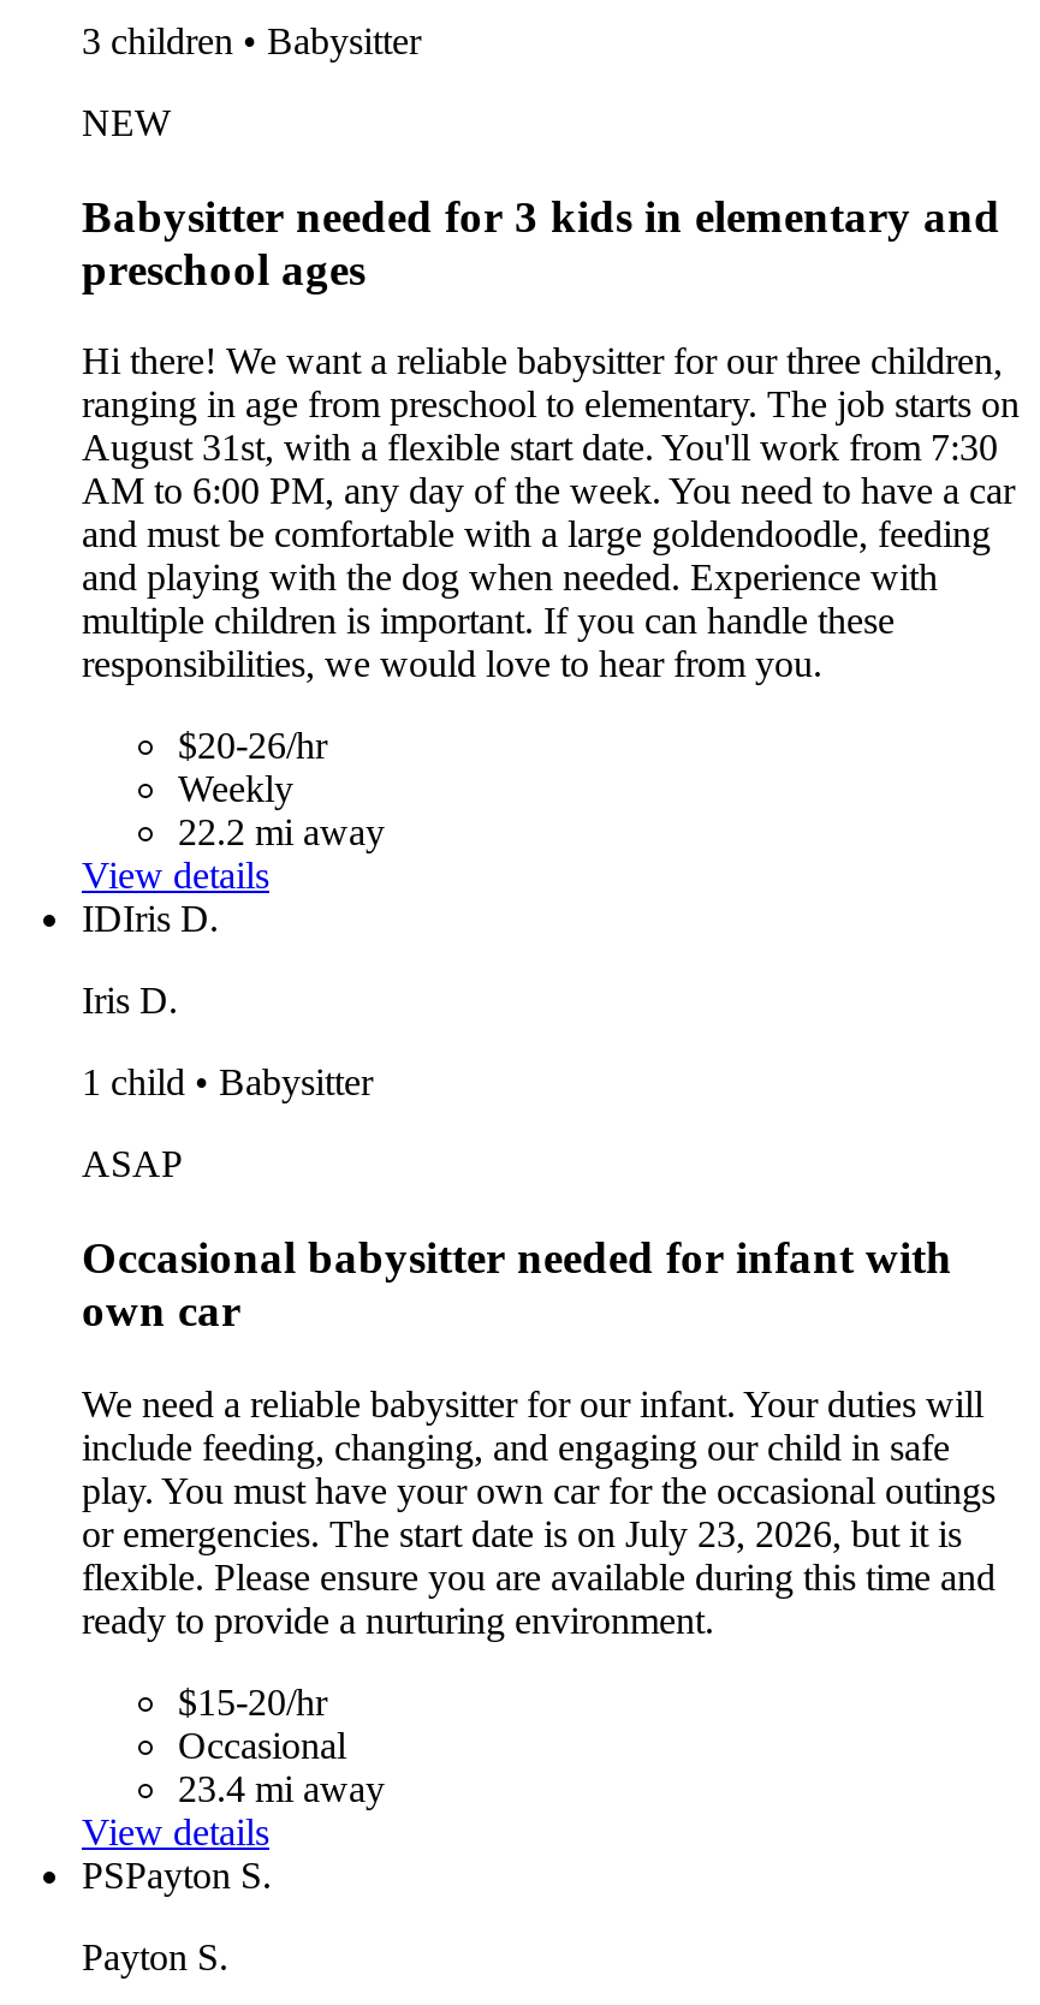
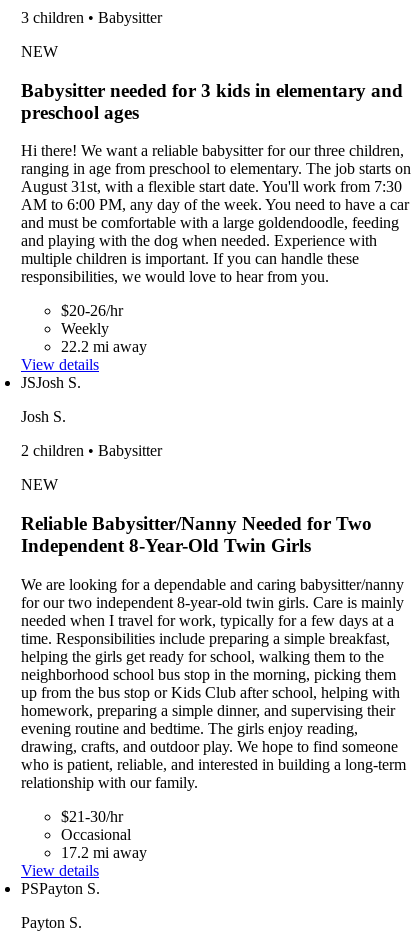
[82,899,219,940] IDIris D. -> [21,374,81,391] JSJosh S.
[82,981,178,1021] Iris D. -> [21,408,66,425] Josh S.
[82,1062,373,1103] 1 child • Babysitter -> [21,442,162,459] 2 children • Babysitter
[82,1144,183,1185] ASAP -> [21,476,58,493] NEW
[82,1232,952,1336] Occasional babysitter needed for infant with | own car -> [21,513,372,556] Reliable Babysitter/Nanny Needed for Two | Independent 8-Year-Old Twin Girls
[82,1383,996,1640] We need a reliable babysitter for our infant. Your duties will | include feeding, changing, and engaging our child in safe | play. You must have your own car for the occasional outings | or emergencies. The start date is on July 23, 2026, but it is | flexible. Please ensure you are available during this time and | ready to provide a nurturing environment. -> [21,576,406,791] We are looking for a dependable and caring babysitter/nanny | for our two independent 8-year-old twin girls. Care is mainly | needed when I travel for work, typically for a few days at a | time. Responsibilities include preparing a simple breakfast, | helping the girls get ready for school, walking them to the | neighborhood school bus stop in the morning, picking them | up from the bus stop or Kids Club after school, helping with | homework, preparing a simple dinner, and supervising their | evening routine and bedtime. The girls enjoy reading, | drawing, crafts, and outdoor play. We hope to find someone | who is patient, reliable, and interested in building a long-term | relationship with our family.
[178,1681,327,1722] $15-20/hr -> [61,808,123,825] $21-30/hr
[178,1768,385,1809] 23.4 mi away -> [61,844,147,861] 17.2 mi away

